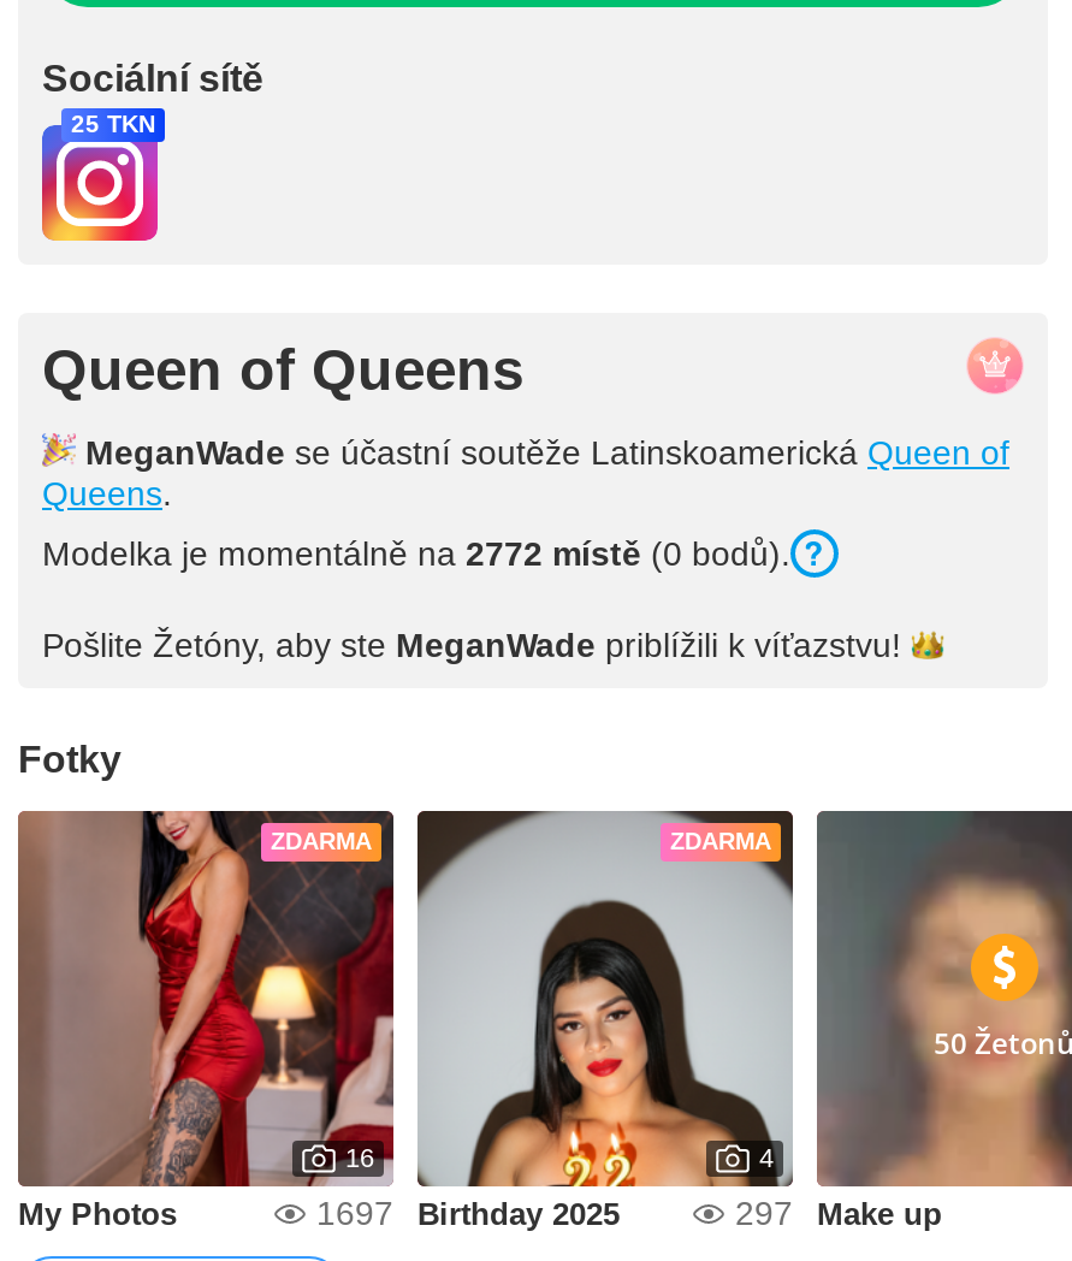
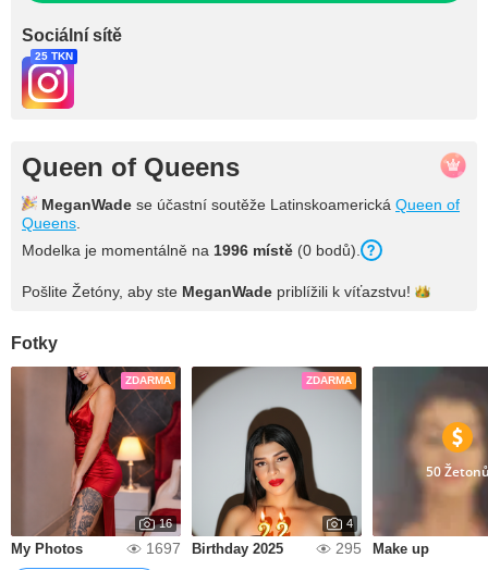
[42,534,790,573] Modelka je momentálně na 2772 místě (0 bodů). -> [22,241,361,259] Modelka je momentálně na 1996 místě (0 bodů).
[735,1194,942,1232] 297 Make up -> [335,540,429,557] 295 Make up

